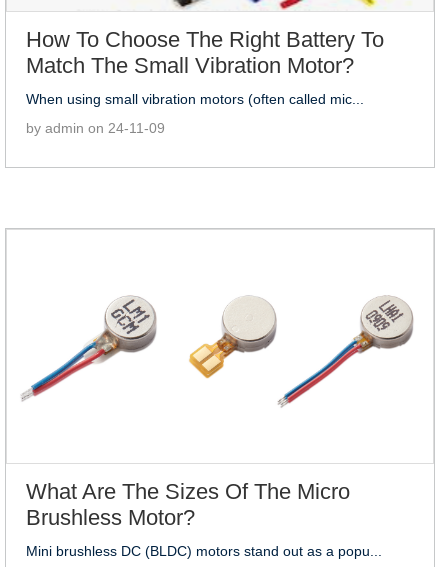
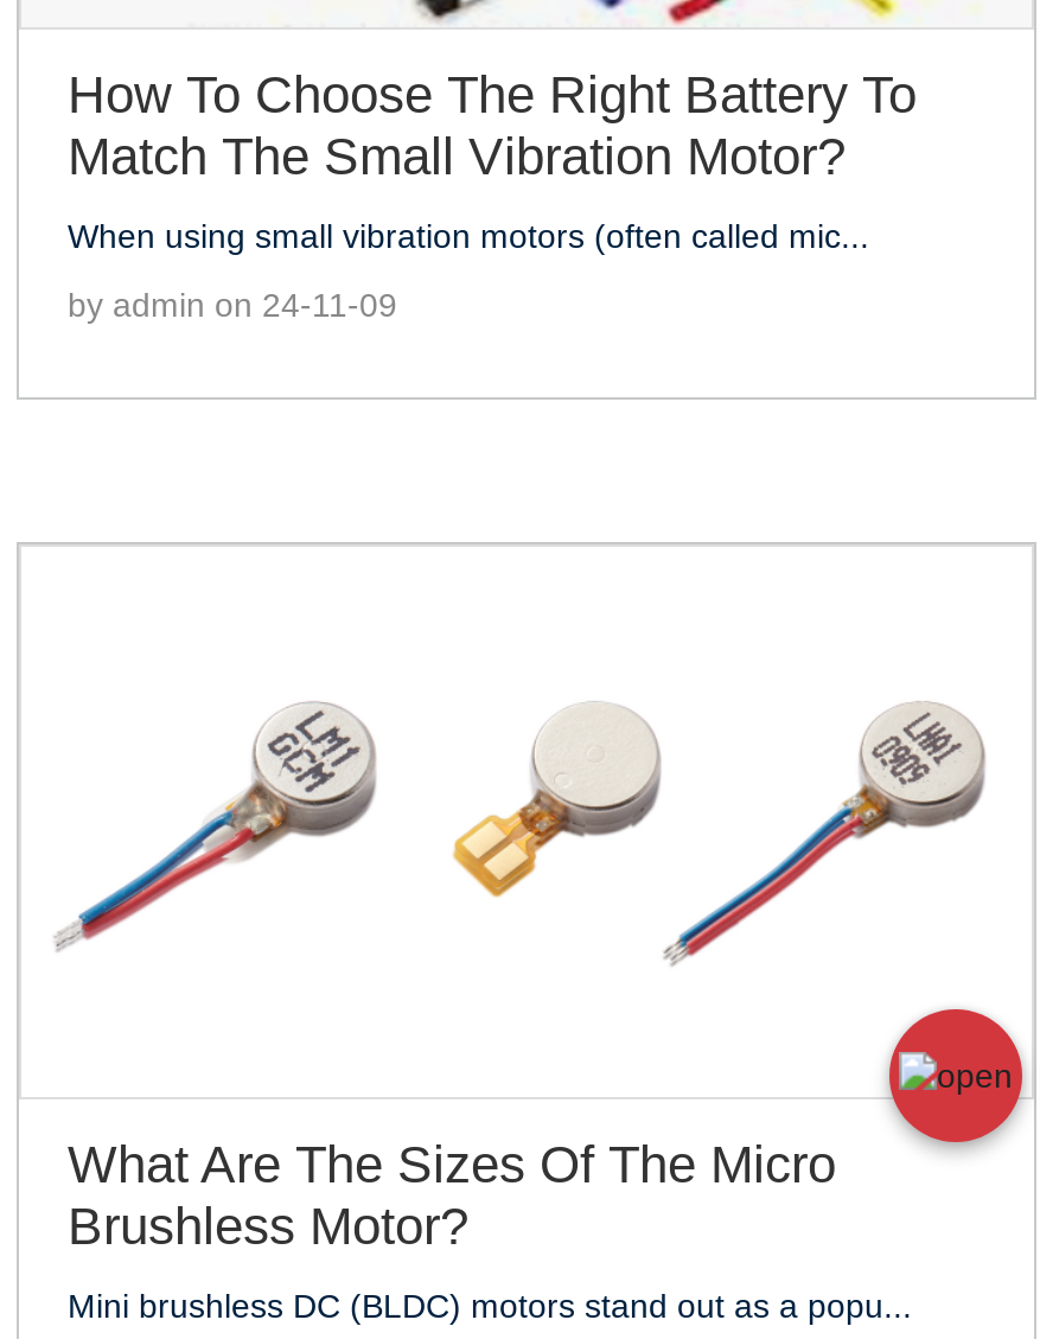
none -> [885,1006,1027,1155] [image]

